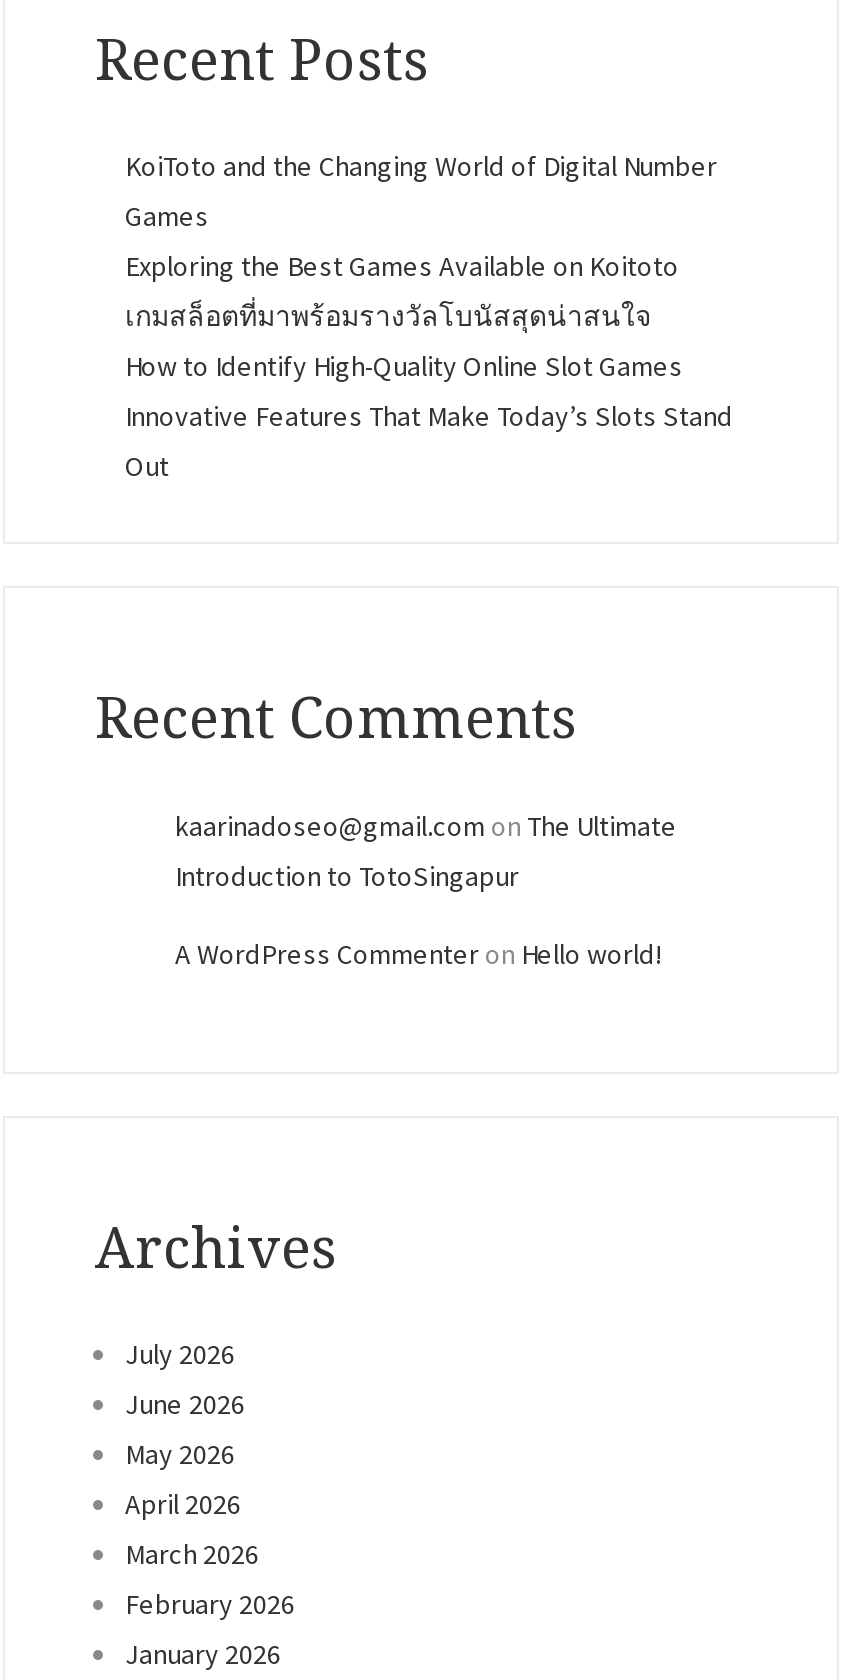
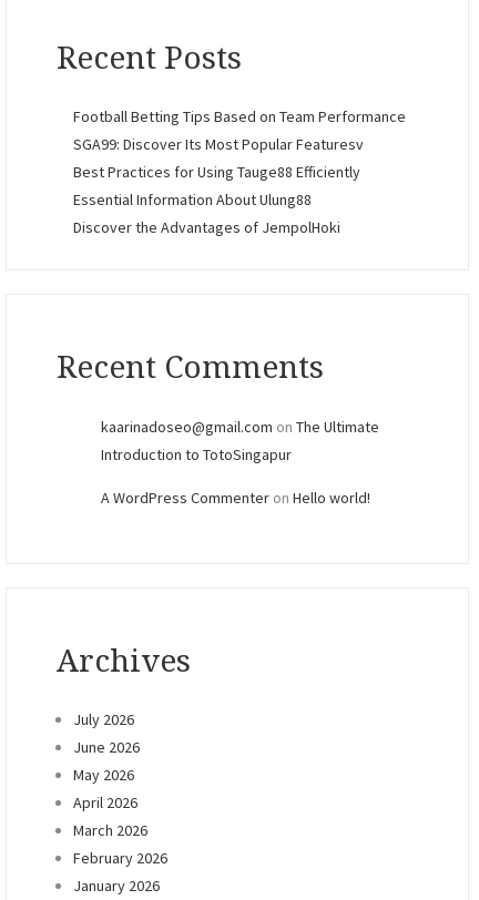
[125,148,733,484] KoiToto and the Changing World of Digital Number | Games | Exploring the Best Games Available on Koitoto | เกมสล็อตที่มาพร้อมรางวัลโบนัสสุดน่าสนใจ | How to Identify High-Quality Online Slot Games | Innovative Features That Make Today’s Slots Stand | Out -> [73,107,406,237] Football Betting Tips Based on Team Performance | SGA99: Discover Its Most Popular Featuresv | Best Practices for Using Tauge88 Efficiently | Essential Information About Ulung88 | Discover the Advantages of JempolHoki

